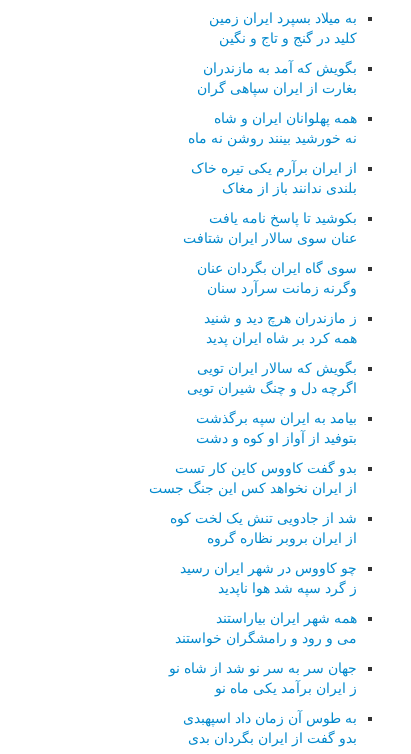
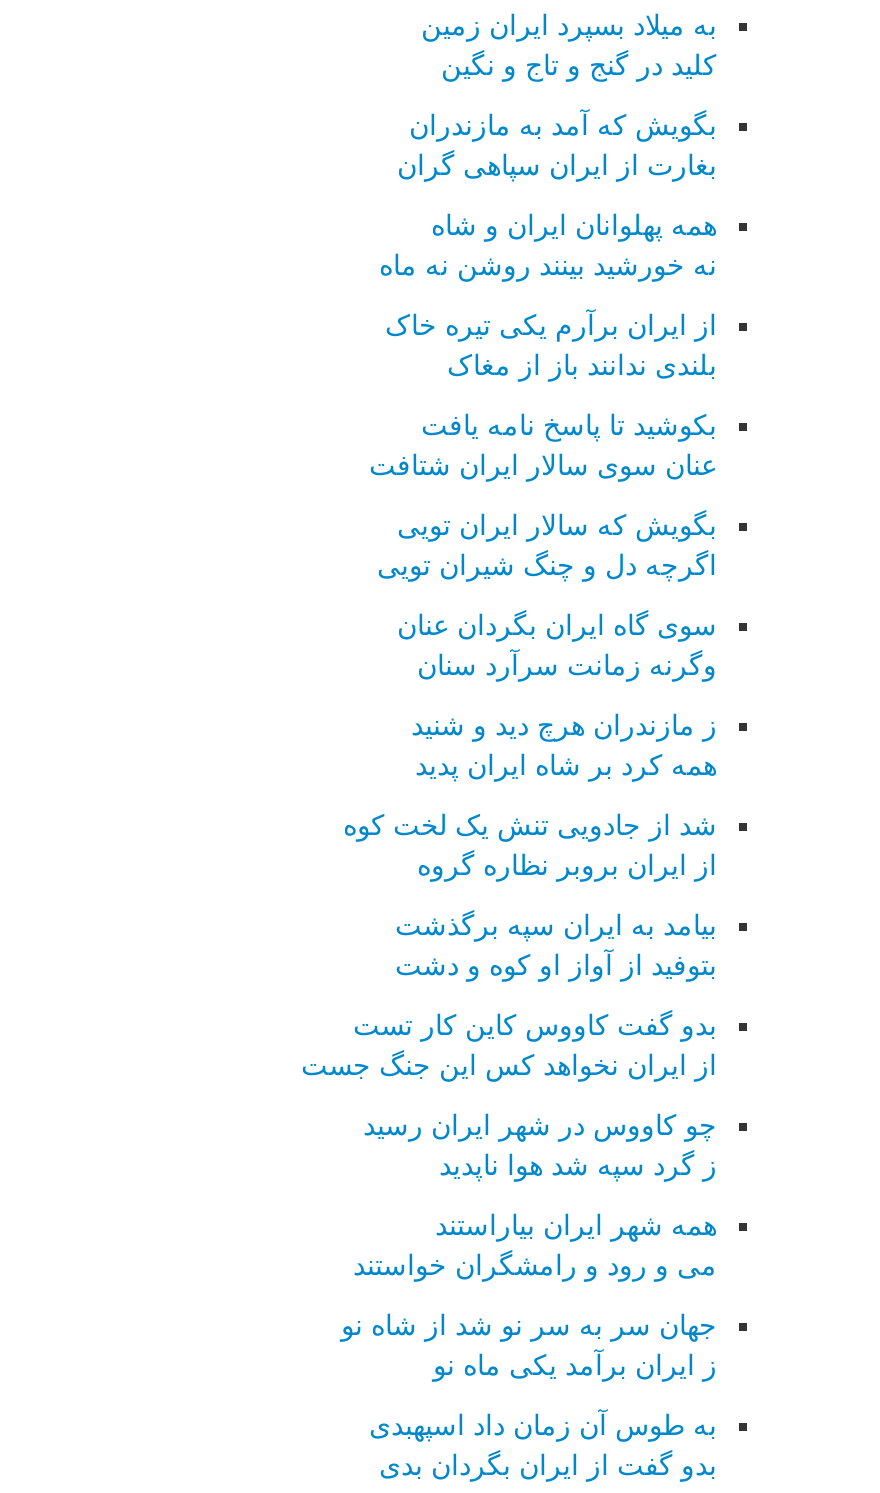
moved [197,260,357,346] -> [397,609,717,781]: سوی گاه ایران بگردان عنان | وگرنه زمانت سرآرد سنان | ز مازندران هرچ دید و شنید | همه کرد بر شاه ایران پدید
moved [187,360,357,396] -> [377,509,717,581]: بگویش که سالار ایران تویی | اگرچه دل و چنگ شیران تویی
moved [149,410,357,496] -> [301,909,717,1081]: بیامد به ایران سپه برگذشت | بتوفید از آواز او کوه و دشت | بدو گفت کاووس کاین کار تست | از ایران نخواهد کس این جنگ جست
moved [170,510,357,546] -> [343,809,717,881]: شد از جادویی تنش یک لخت کوه | از ایران بروبر نظاره گروه

